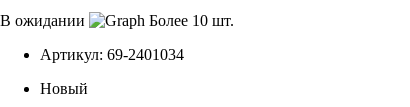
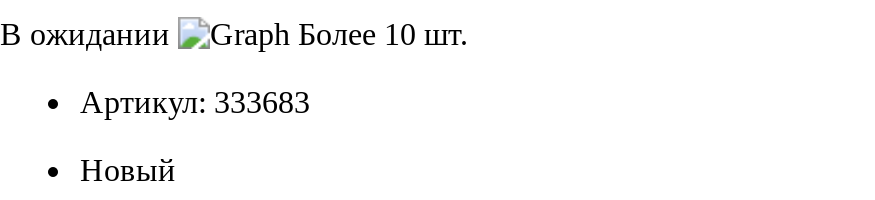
[40,46,184,63] Артикул: 69-2401034 -> [80,86,310,120] Артикул: 333683

